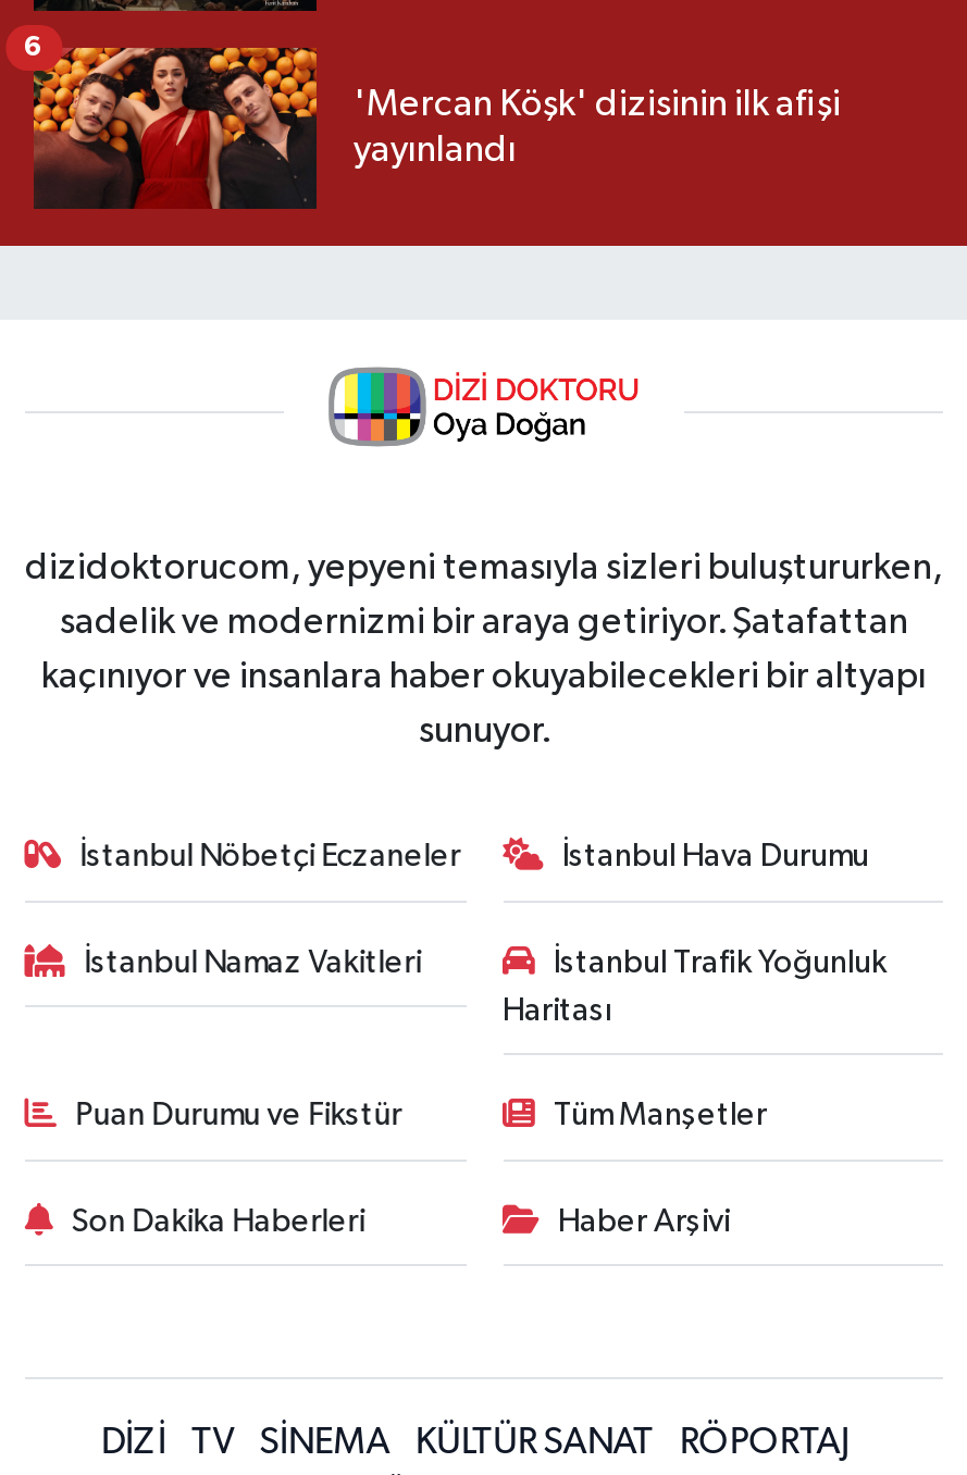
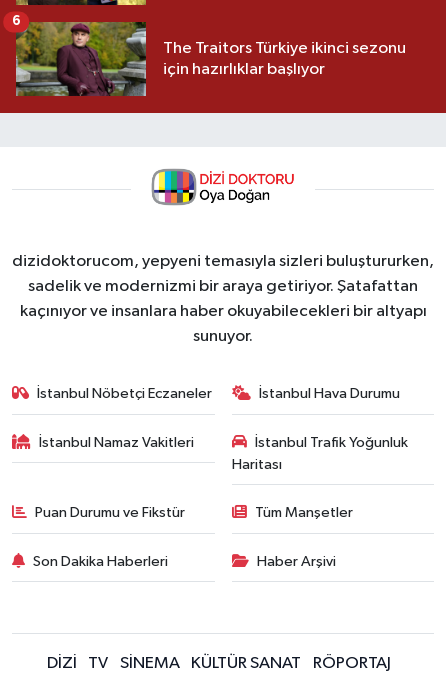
[32,46,841,211] [image] | 'Mercan Köşk' dizisinin ilk afişi | yayınlandı -> [15,21,406,97] [image] | The Traitors Türkiye ikinci sezonu | için hazırlıklar başlıyor

